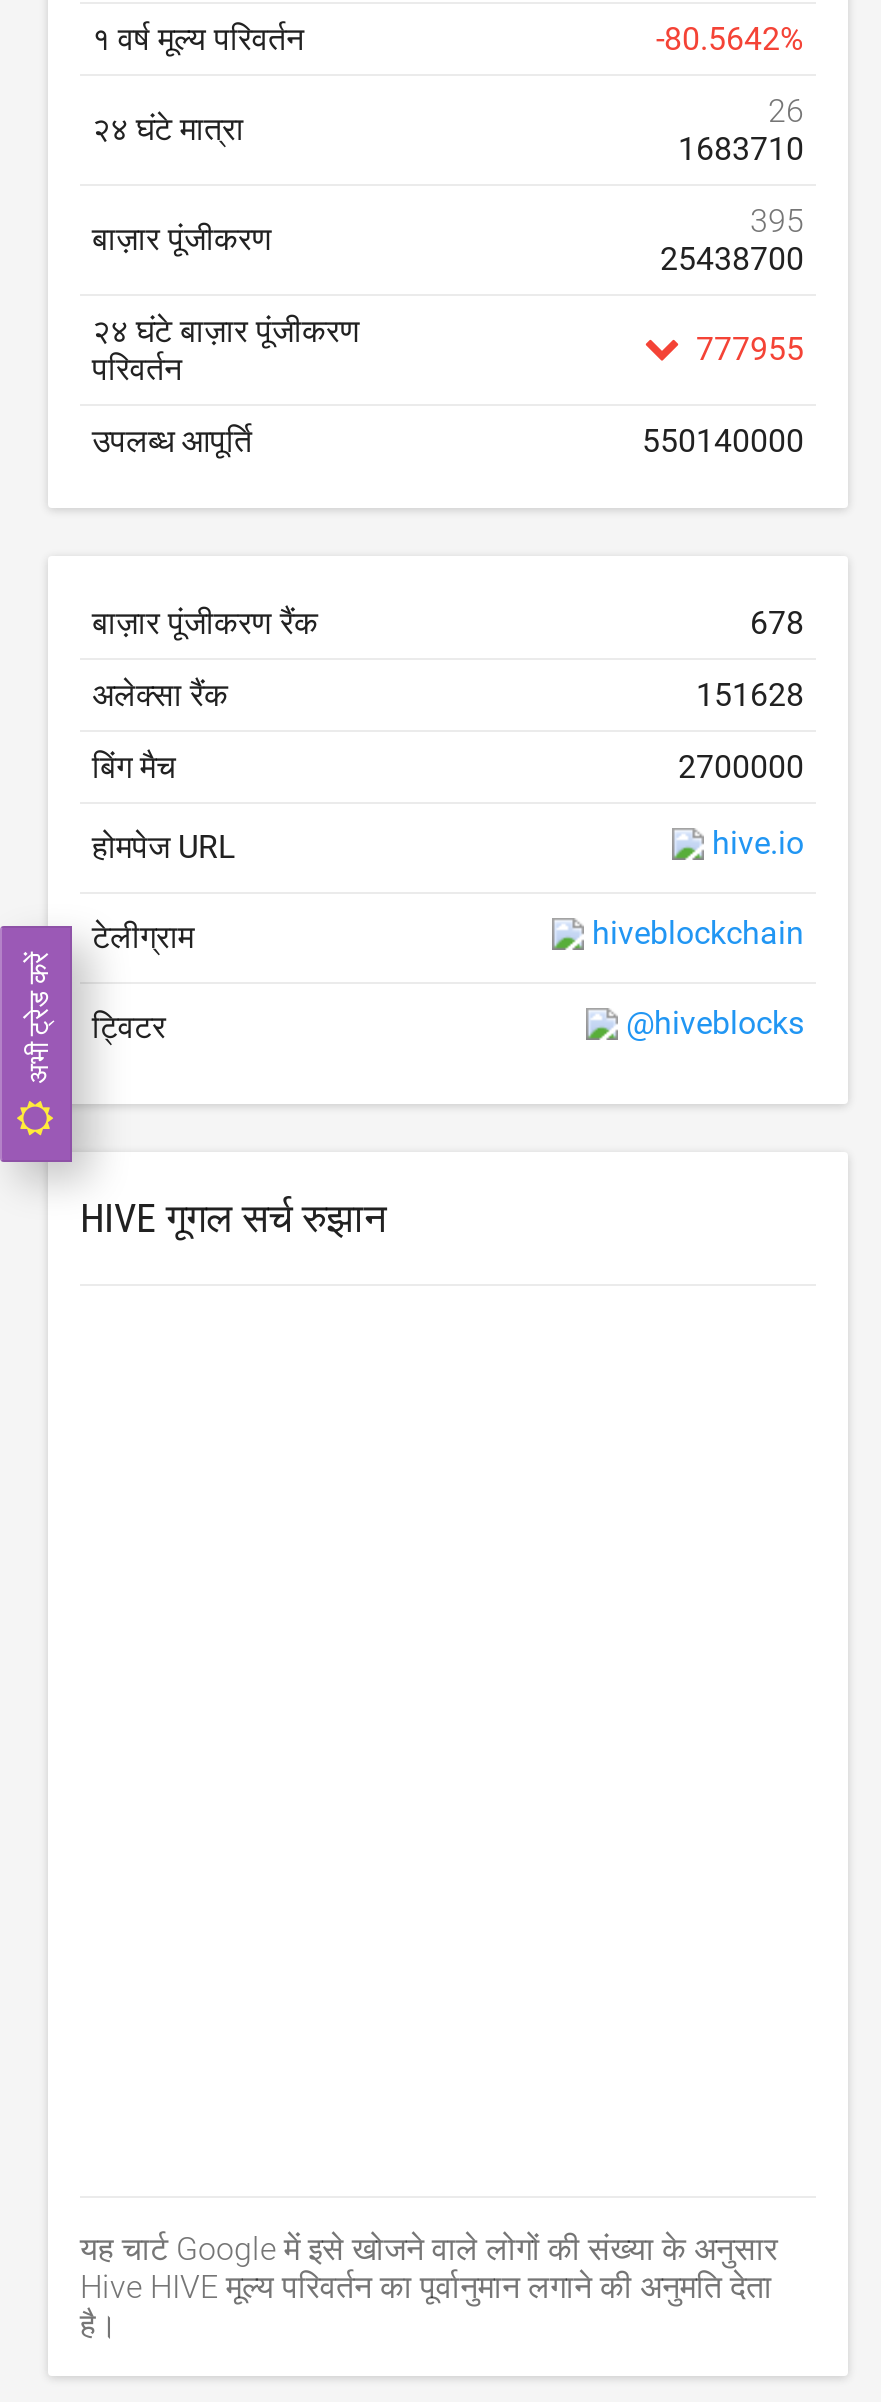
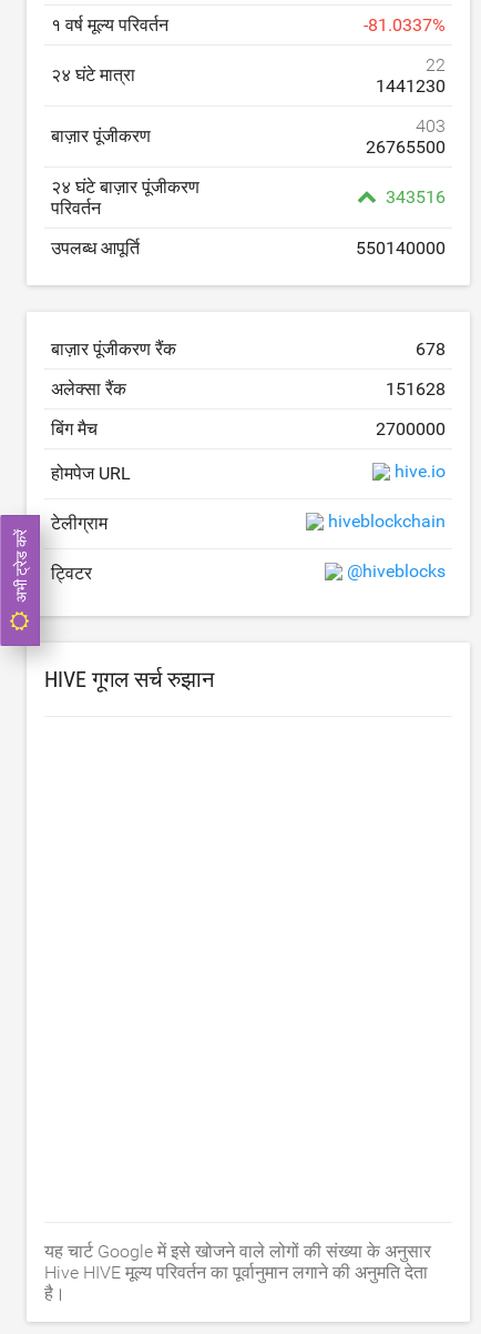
[656,19,804,57] -80.5642% -> [364,14,446,35] -81.0337%
[768,91,804,129] 26 -> [426,54,446,75] 22
[678,129,804,167] 1683710 -> [376,75,446,96] 1441230
[750,201,804,239] 395 -> [416,115,446,136] 403
[660,239,804,277] 25438700 -> [366,136,446,157] 26765500
[696,329,804,367] 777955 -> [386,186,446,207] 343516

